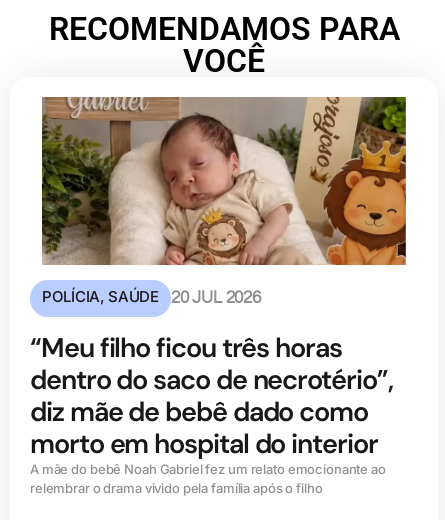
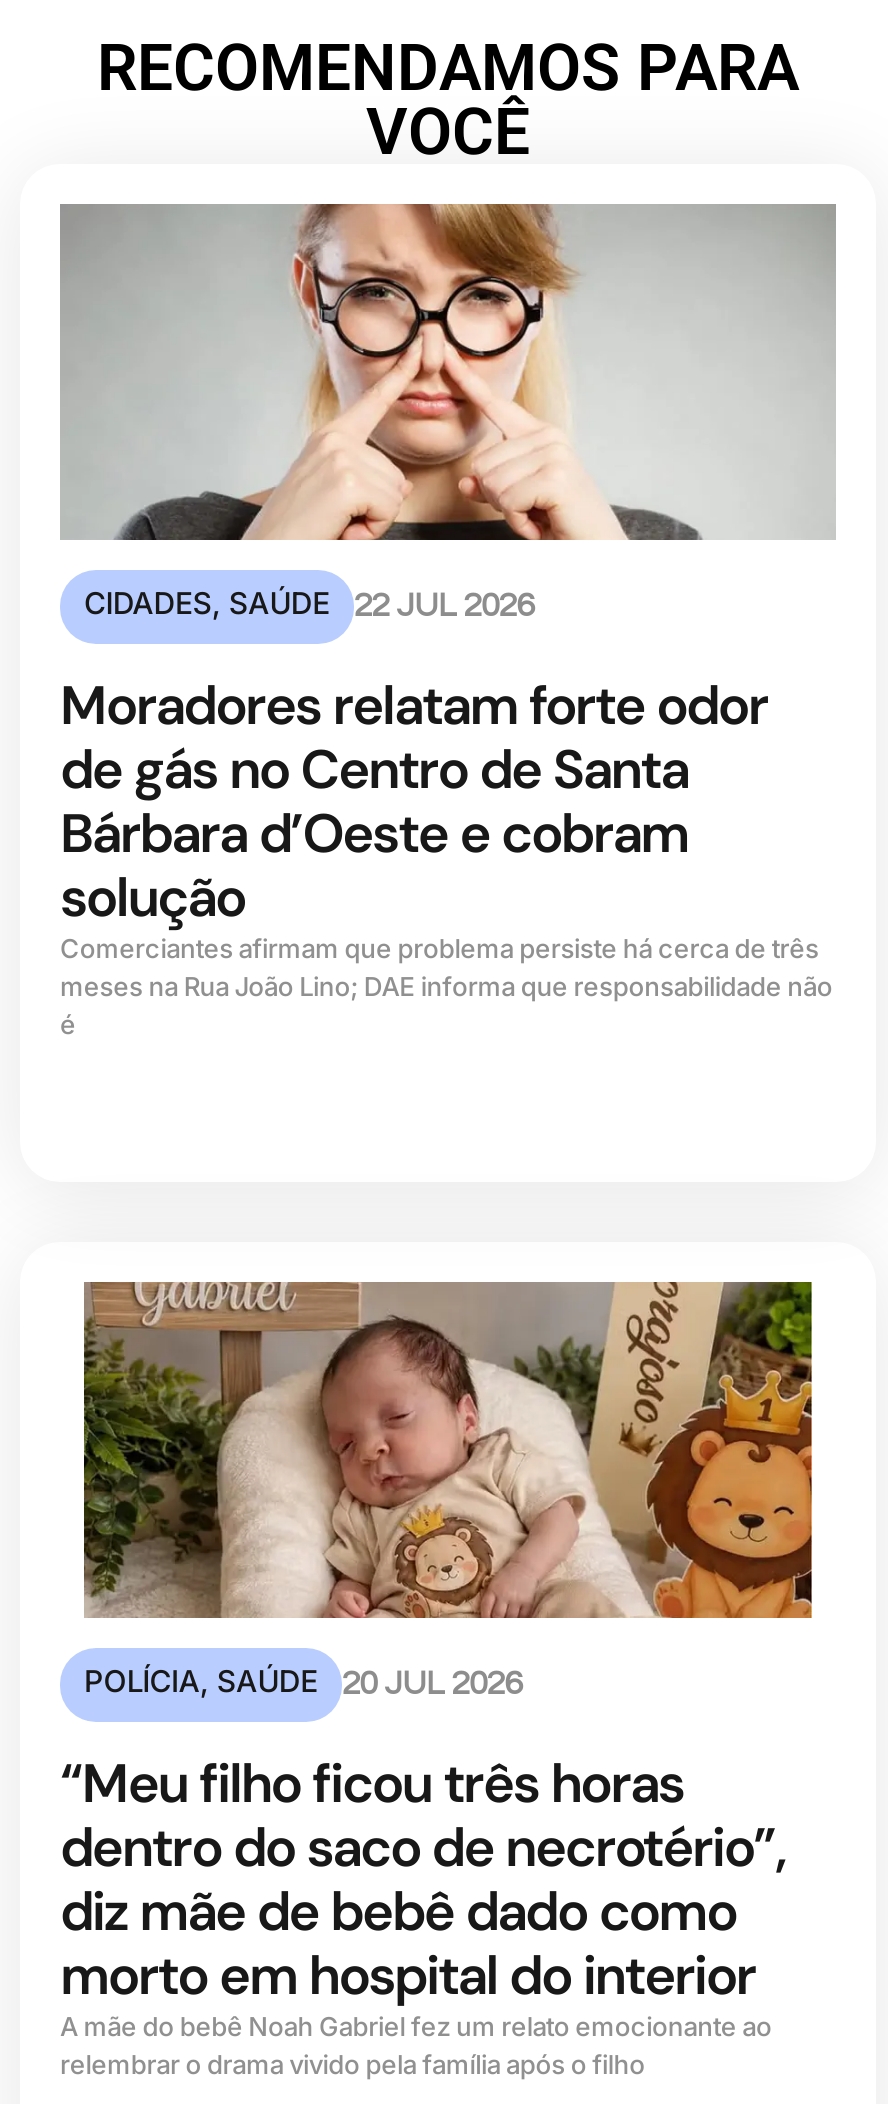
none -> [58,202,838,1040] [image] | CIDADES, SAÚDE | 22 JUL 2026 | Moradores relatam forte odor | de gás no Centro de Santa | Bárbara d’Oeste e cobram | solução | Comerciantes afirmam que problema persiste há cerca de três | meses na Rua João Lino; DAE informa que responsabilidade não | é

